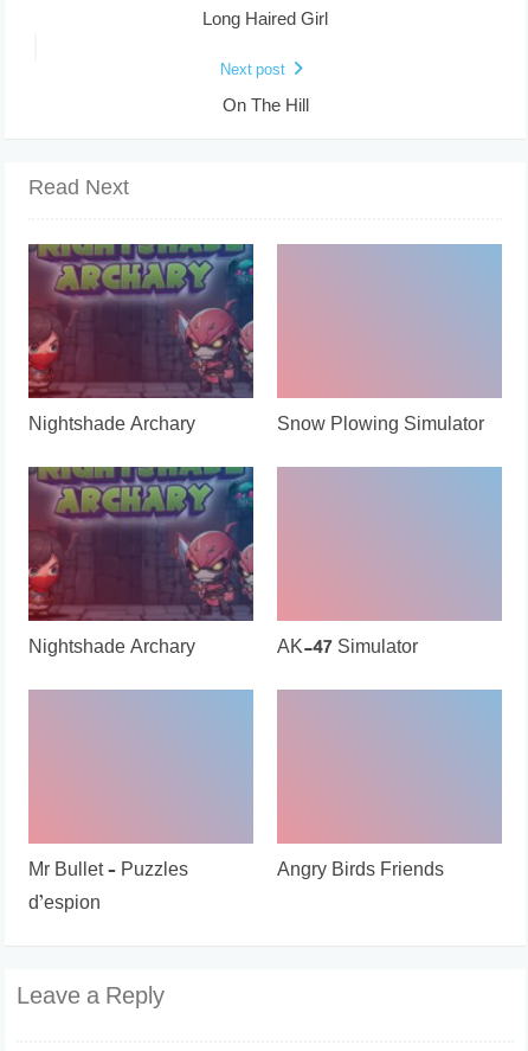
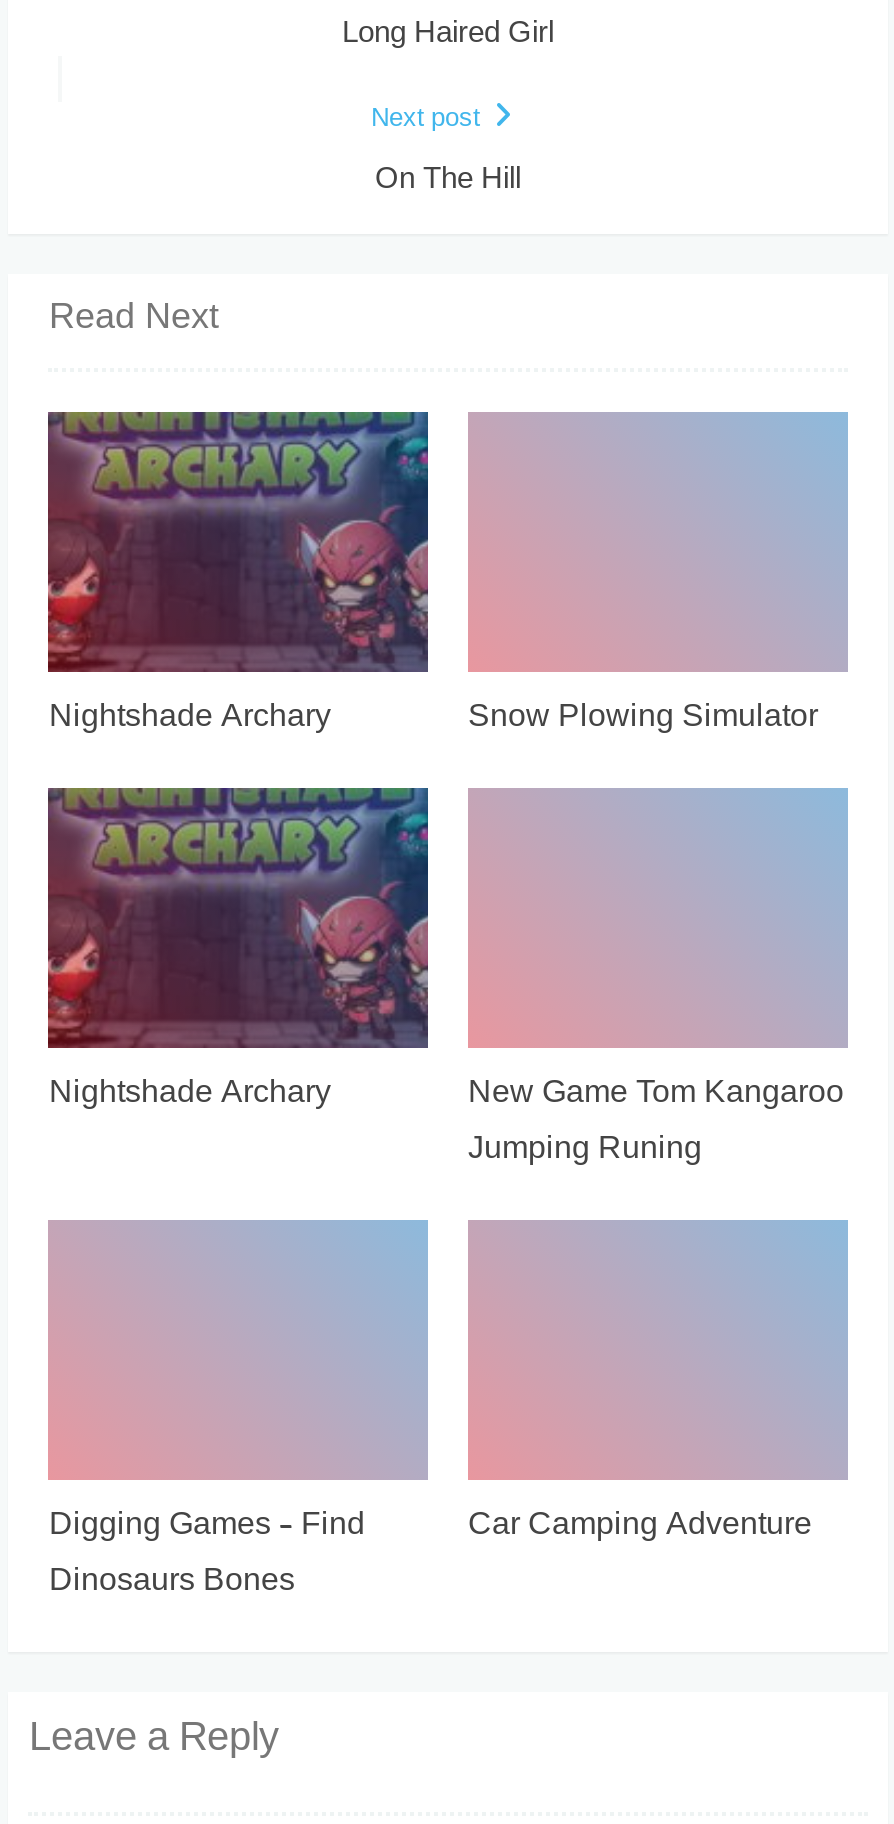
[277,632,418,664] AK-47 Simulator -> [468,1068,844,1178] New Game Tom Kangaroo | Jumping Runing
[29,855,189,920] Mr Bullet – Puzzles | d’espion -> [49,1500,365,1610] Digging Games – Find | Dinosaurs Bones
[277,855,444,887] Angry Birds Friends -> [468,1500,812,1554] Car Camping Adventure

